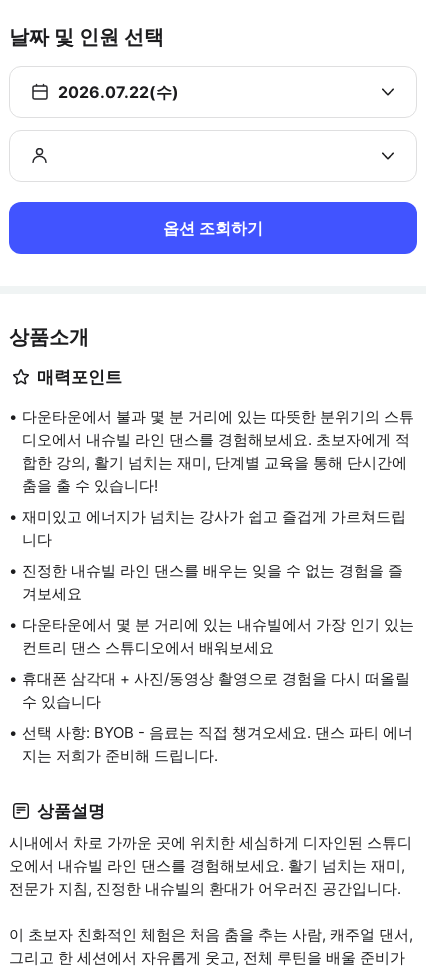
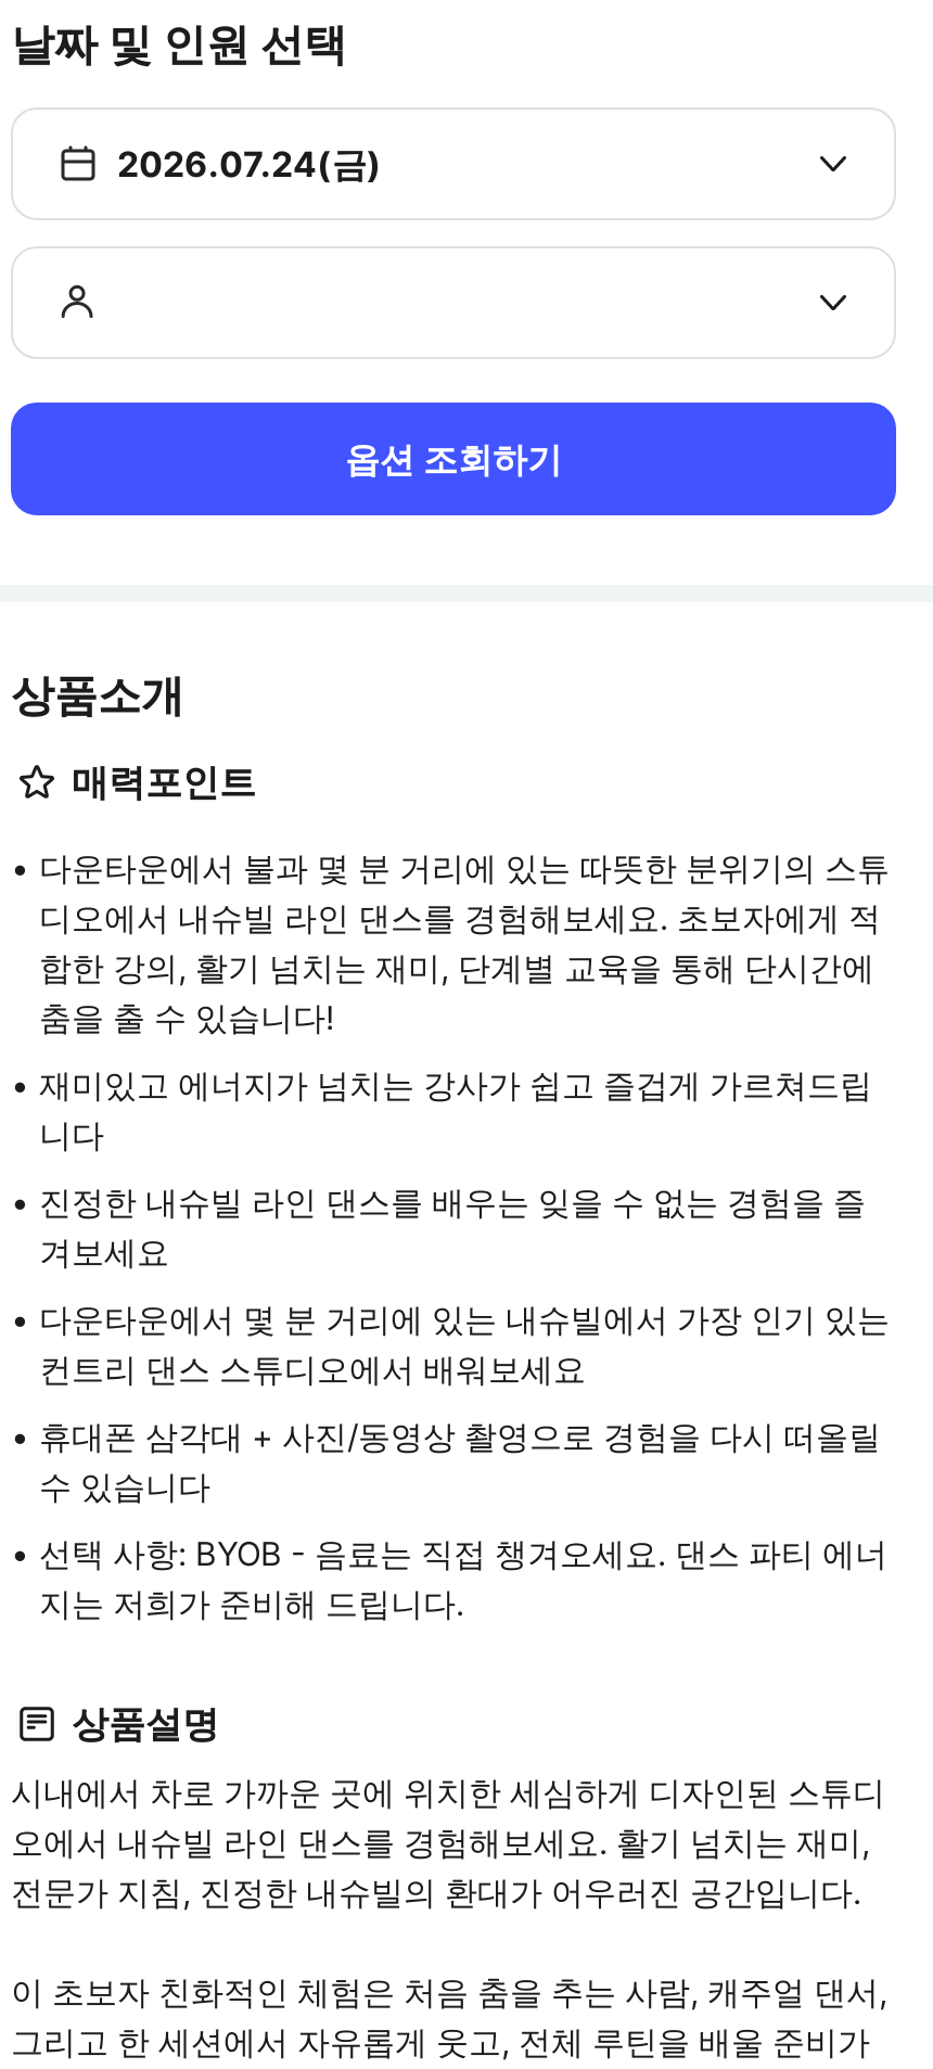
[58,82,179,102] 2026.07.22(수) -> [117,142,382,186] 2026.07.24(금)

